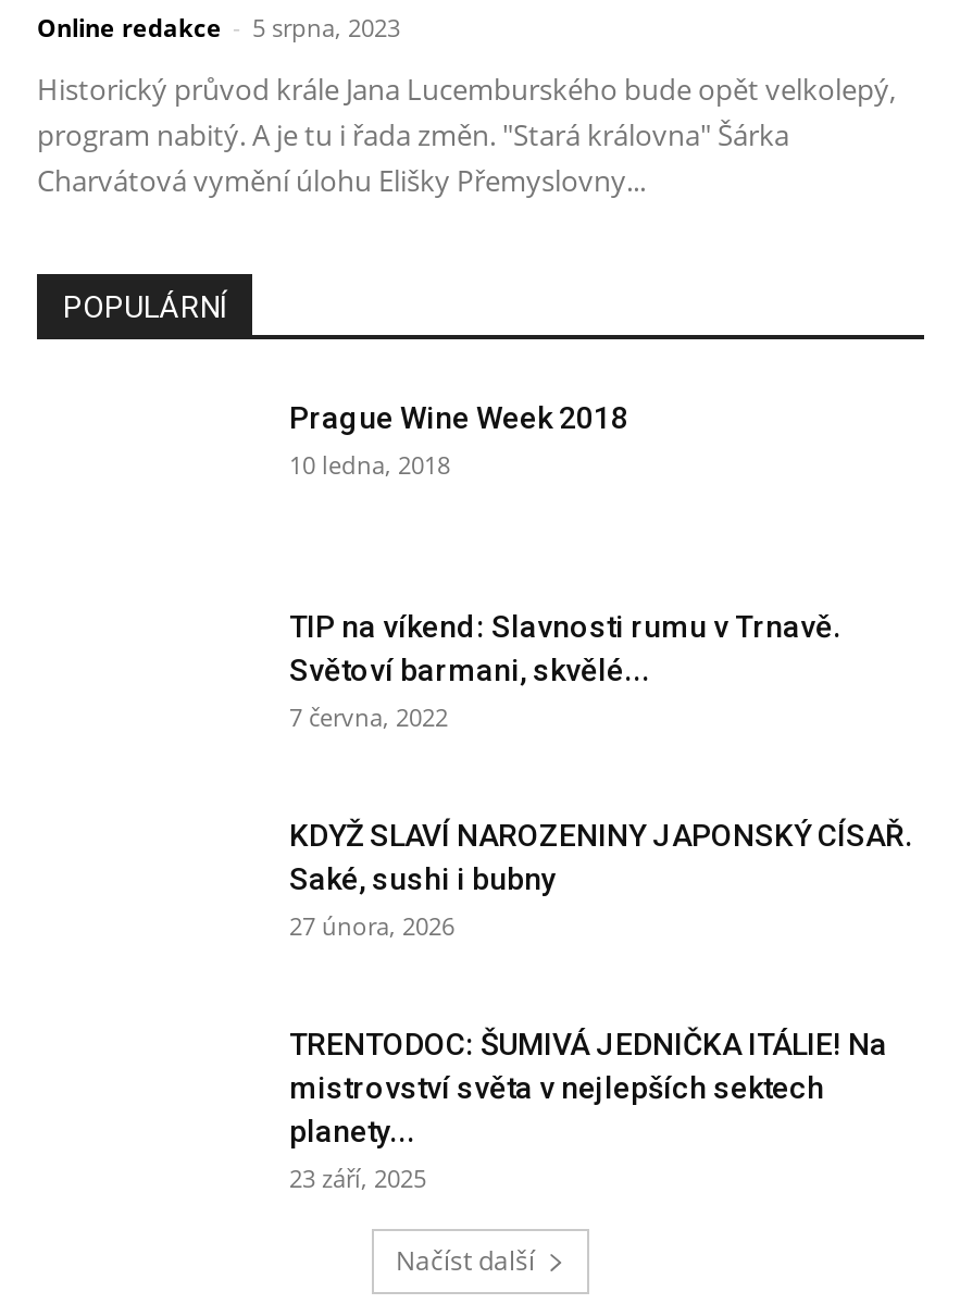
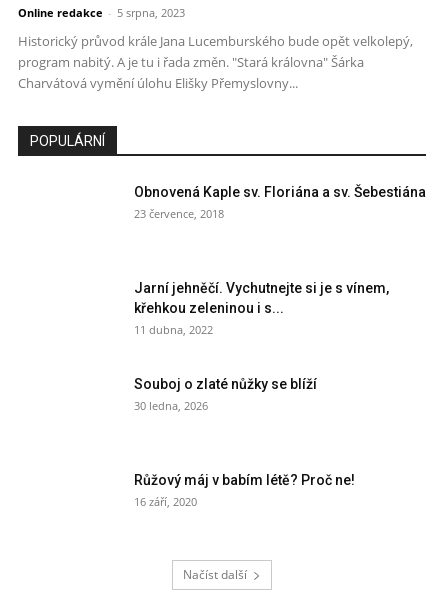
[289,401,628,482] Prague Wine Week 2018 | 10 ledna, 2018 -> [134,184,426,221] Obnovená Kaple sv. Floriána a sv. Šebestiána | 23 července, 2018
[289,610,841,734] TIP na víkend: Slavnosti rumu v Trnavě. | Světoví barmani, skvělé... | 7 června, 2022 -> [134,280,389,337] Jarní jehněčí. Vychutnejte si je s vínem, | křehkou zeleninou i s... | 11 dubna, 2022
[289,819,913,943] KDYŽ SLAVÍ NAROZENINY JAPONSKÝ CÍSAŘ. | Saké, sushi i bubny | 27 února, 2026 -> [134,376,317,413] Souboj o zlaté nůžky se blíží | 30 ledna, 2026
[289,1028,887,1195] TRENTODOC: ŠUMIVÁ JEDNIČKA ITÁLIE! Na | mistrovství světa v nejlepších sektech | planety... | 23 září, 2025 -> [134,472,355,509] Růžový máj v babím létě? Proč ne! | 16 září, 2020

